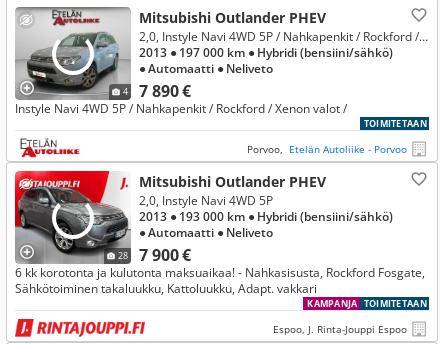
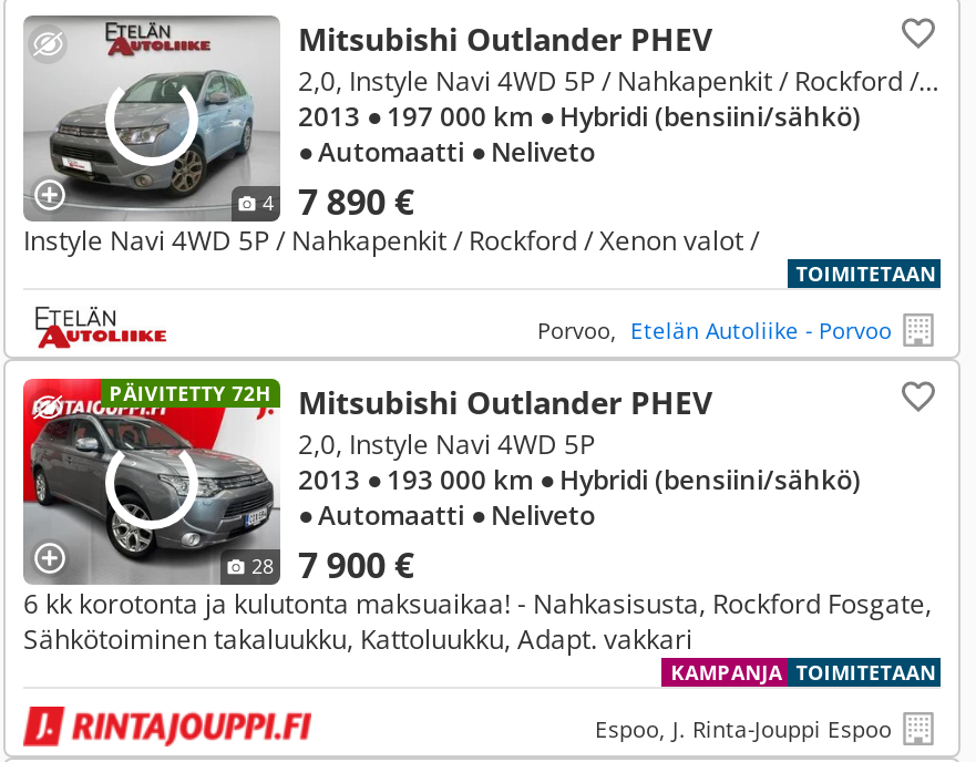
none -> [109,379,271,408] PÄIVITETTY 72H

